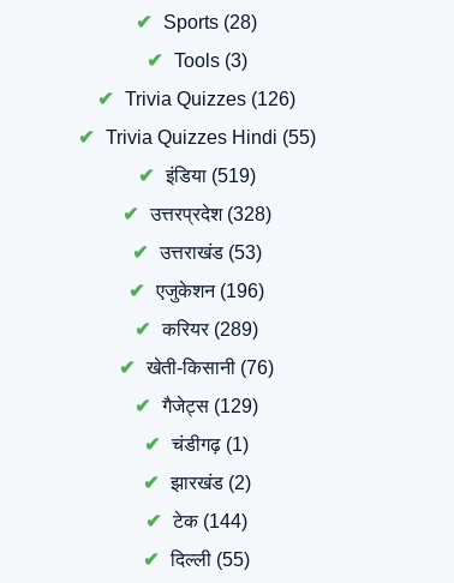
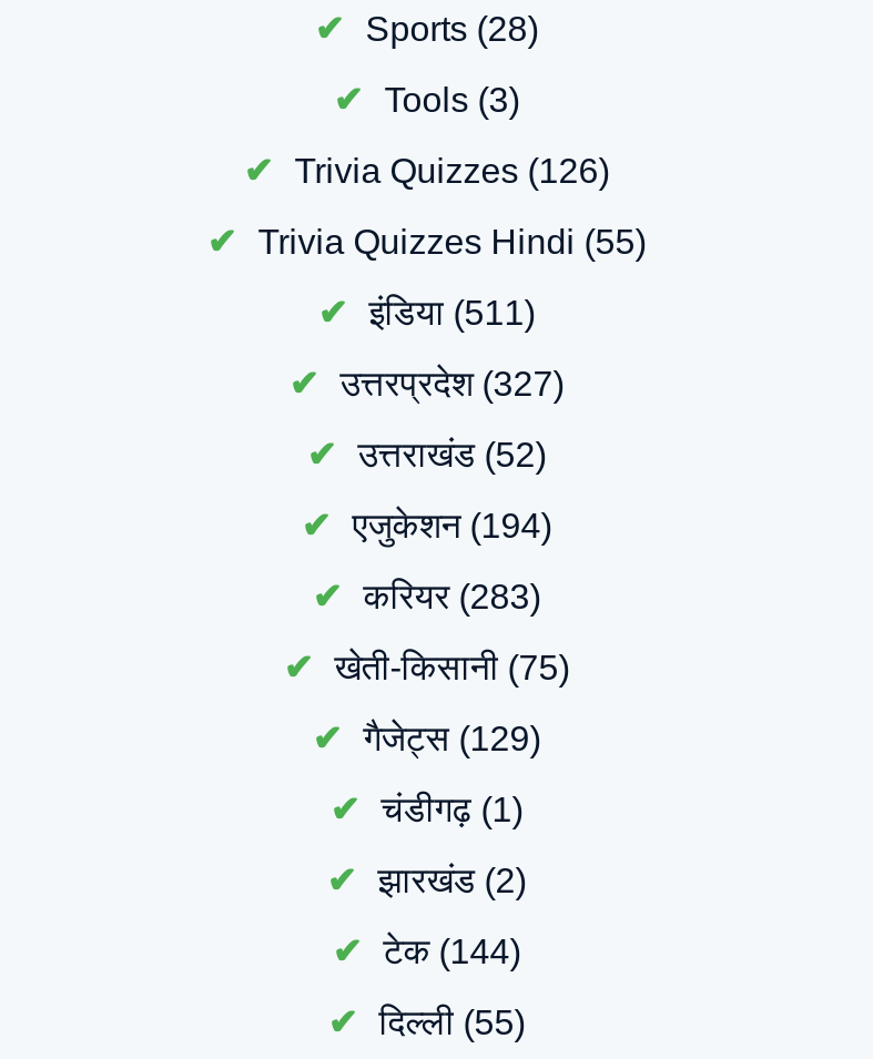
[166,166,256,186] इंडिया (519) -> [369,295,535,333] इंडिया (511)
[150,204,271,224] उत्तरप्रदेश (328) -> [340,366,564,404] उत्तरप्रदेश (327)
[160,242,262,263] उत्तराखंड (53) -> [358,437,546,475] उत्तराखंड (52)
[156,281,265,301] एजुकेशन (196) -> [352,508,552,546] एजुकेशन (194)
[163,319,259,339] करियर (289) -> [363,579,541,617] करियर (283)
[147,357,274,378] खेती-किसानी (76) -> [335,650,570,688] खेती-किसानी (75)

